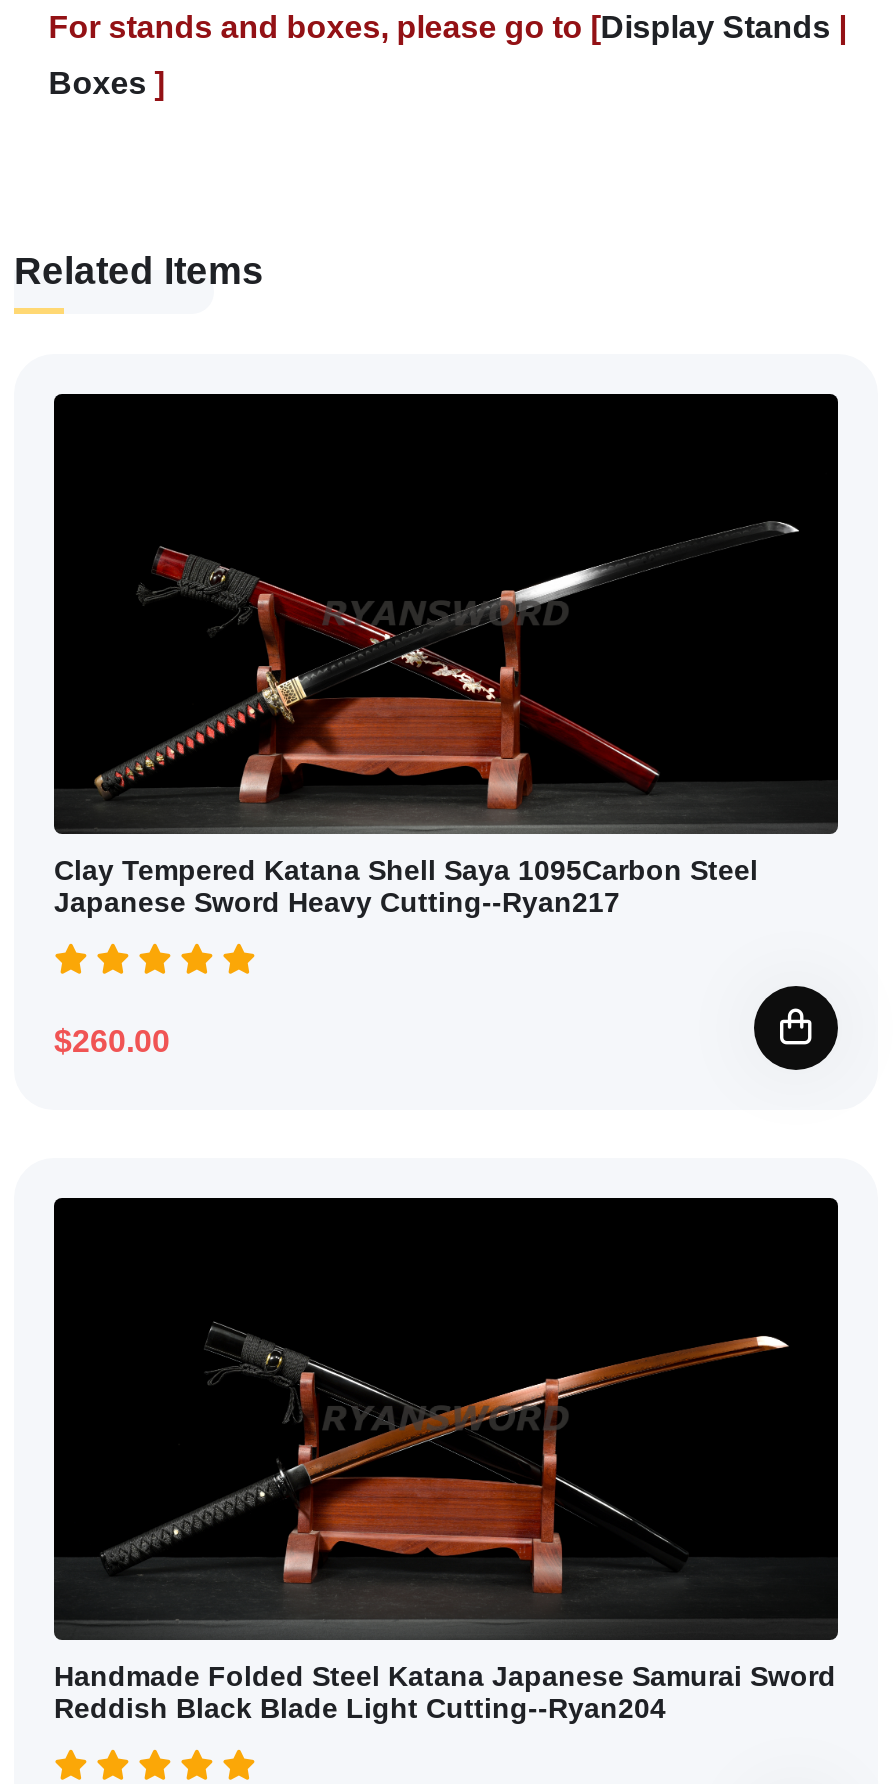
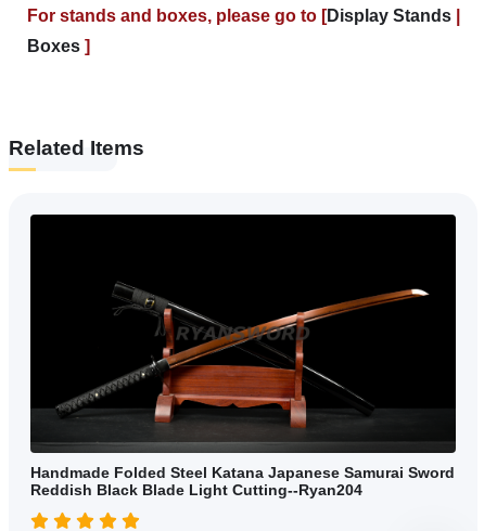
[54,520,828,919] [image] | Clay Tempered Katana Shell Saya 1095Carbon Steel | Japanese Sword Heavy Cutting--Ryan217 -> none
[752,984,840,1072] [image] -> none
[54,1025,170,1059] $260.00 -> none

